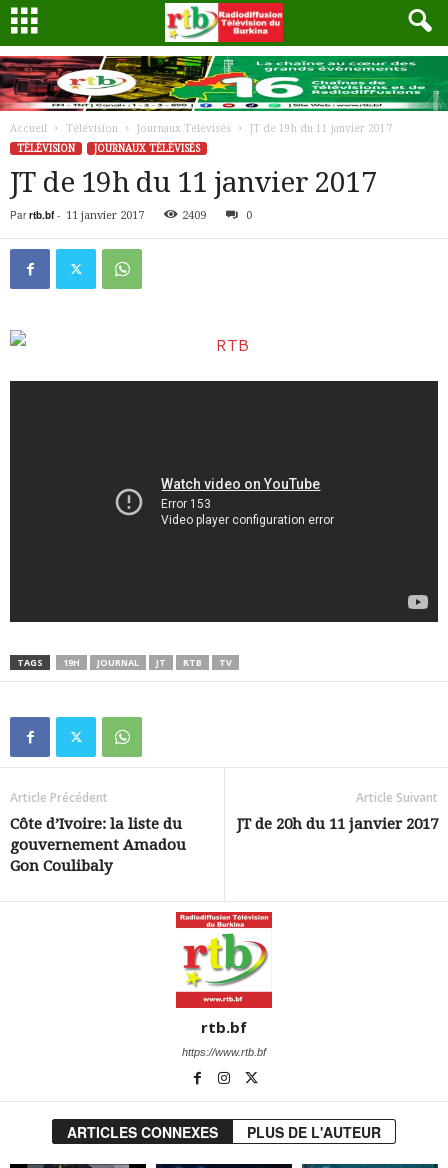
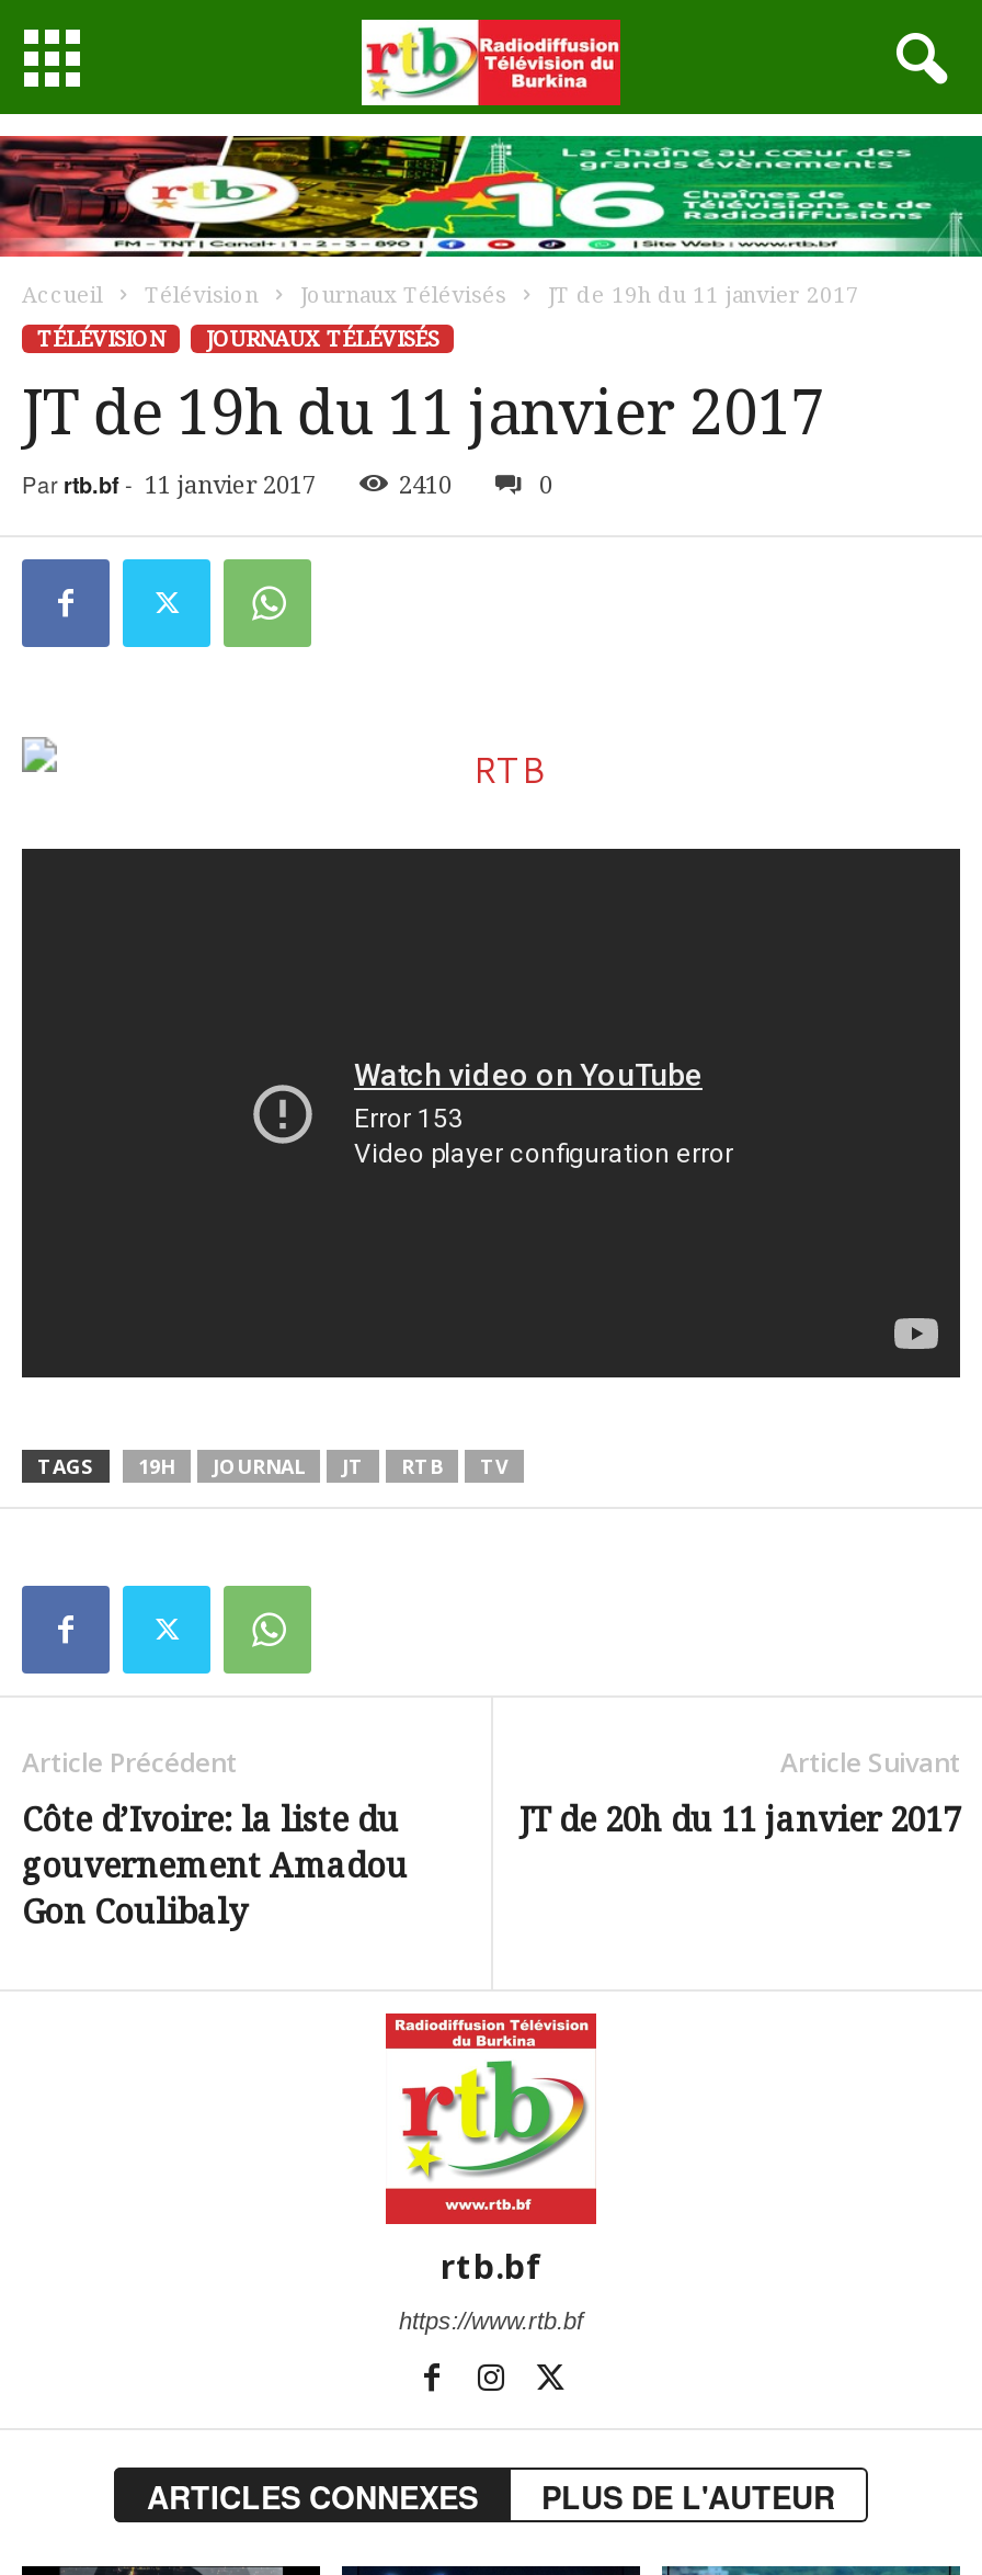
[182,209,206,222] 2409 -> [399,472,452,500] 2410

